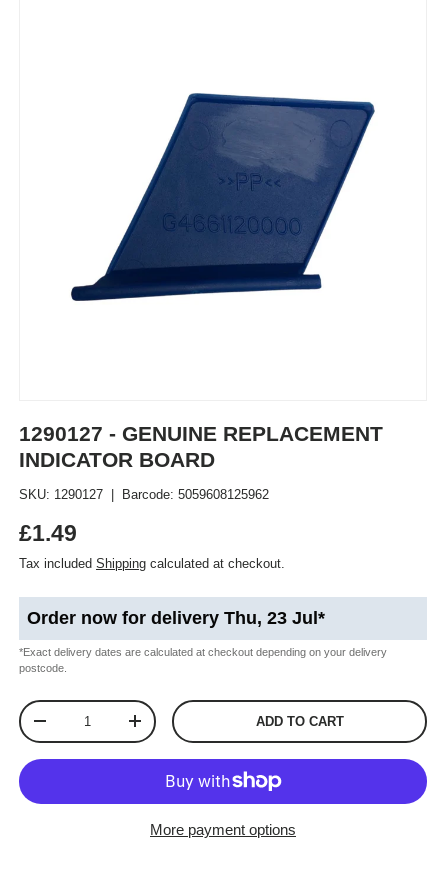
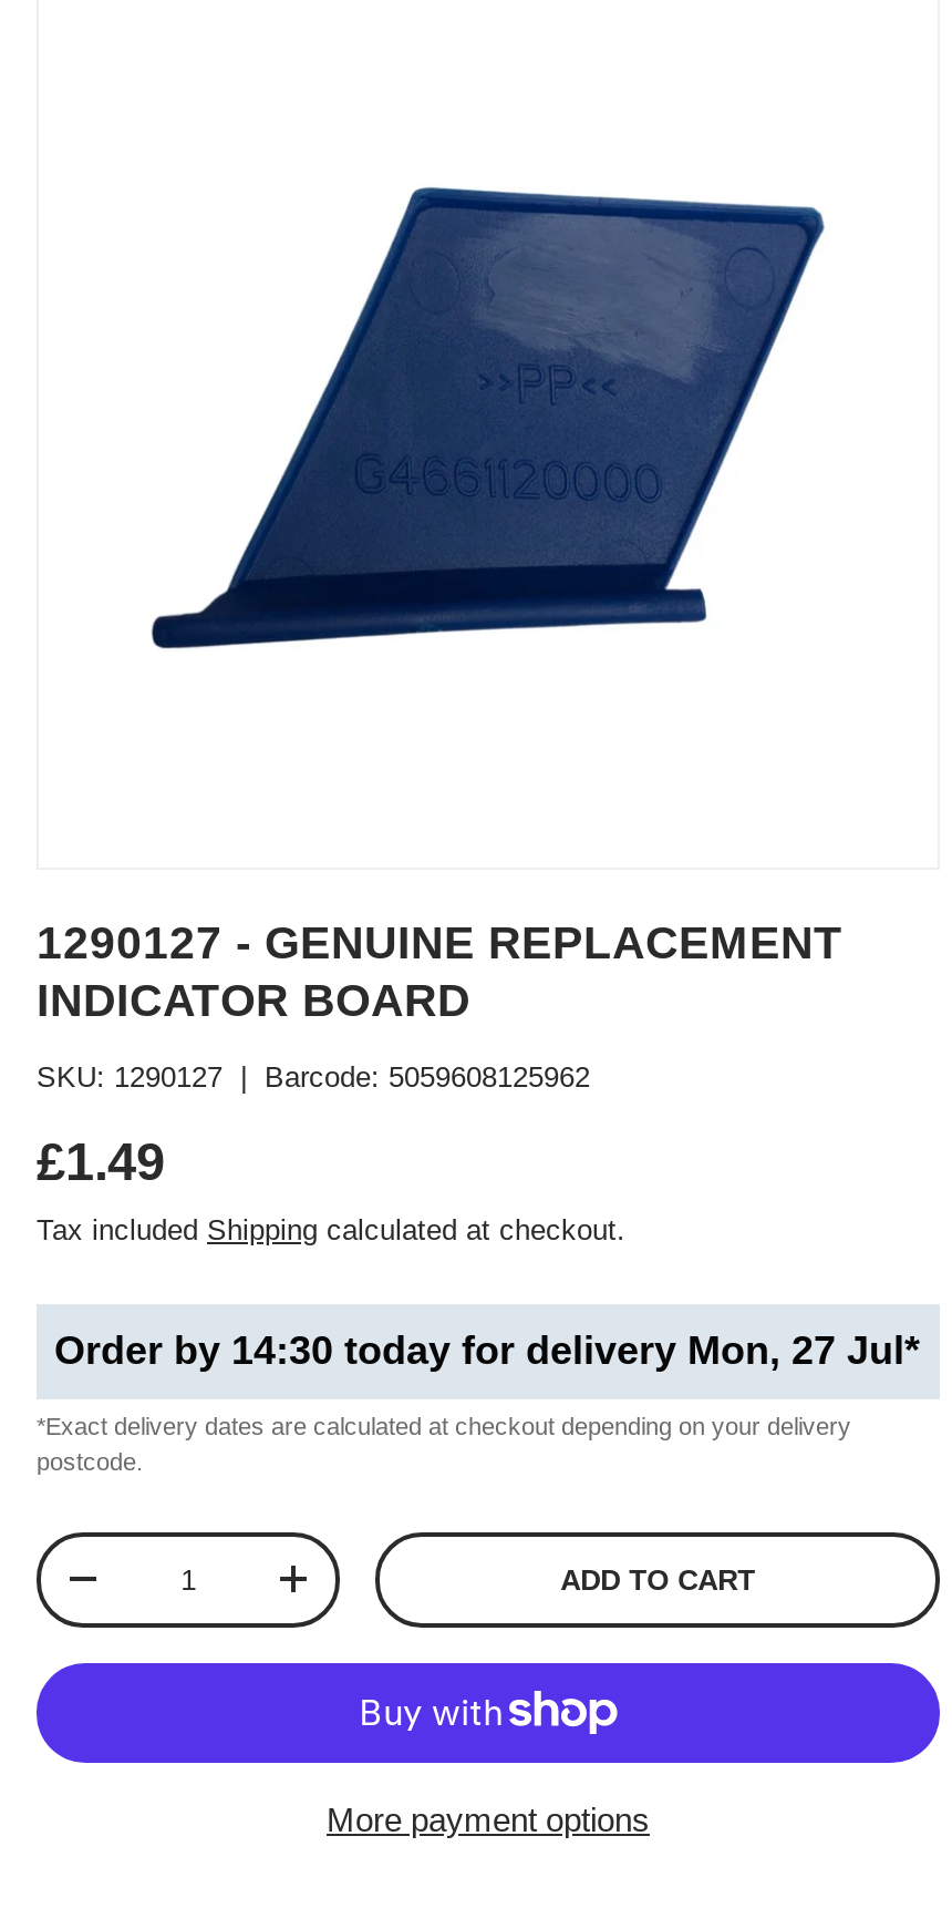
[27,608,325,628] Order now for delivery Thu, 23 Jul* -> [54,1328,920,1373] Order by 14:30 today for delivery Mon, 27 Jul*

